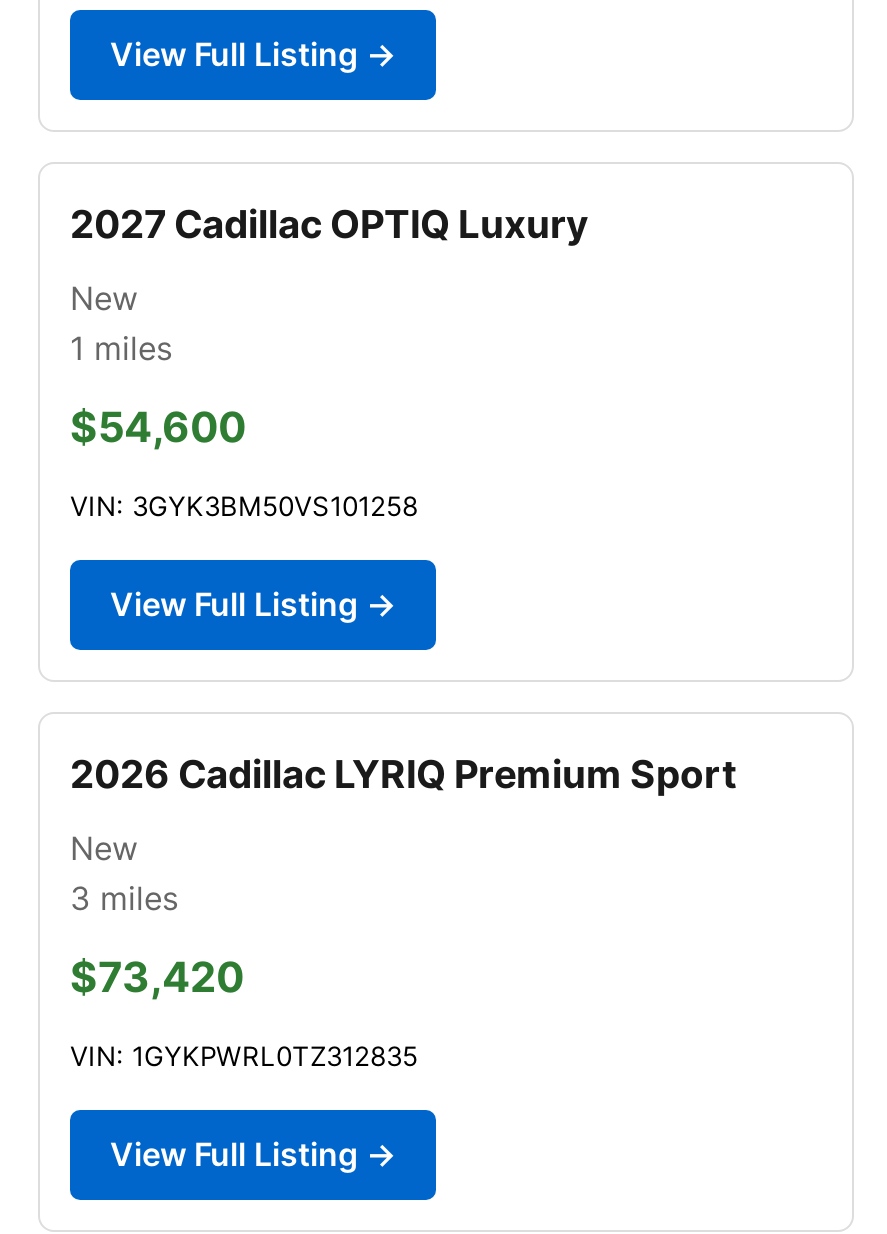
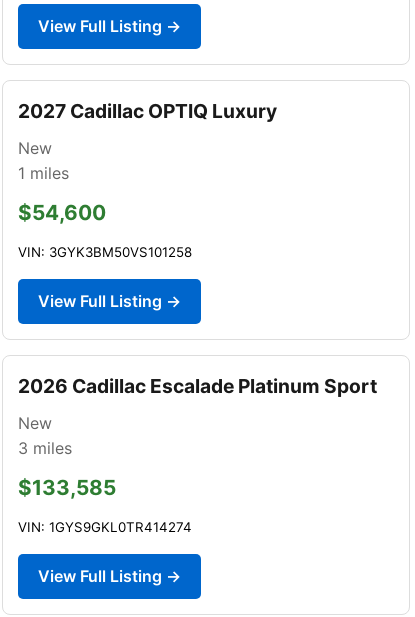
[70,750,736,798] 2026 Cadillac LYRIQ Premium Sport -> [18,374,377,398] 2026 Cadillac Escalade Platinum Sport
[70,952,244,1002] $73,420 -> [18,475,116,500] $133,585
[70,1040,418,1072] VIN: 1GYKPWRL0TZ312835 -> [18,519,192,535] VIN: 1GYS9GKL0TR414274

